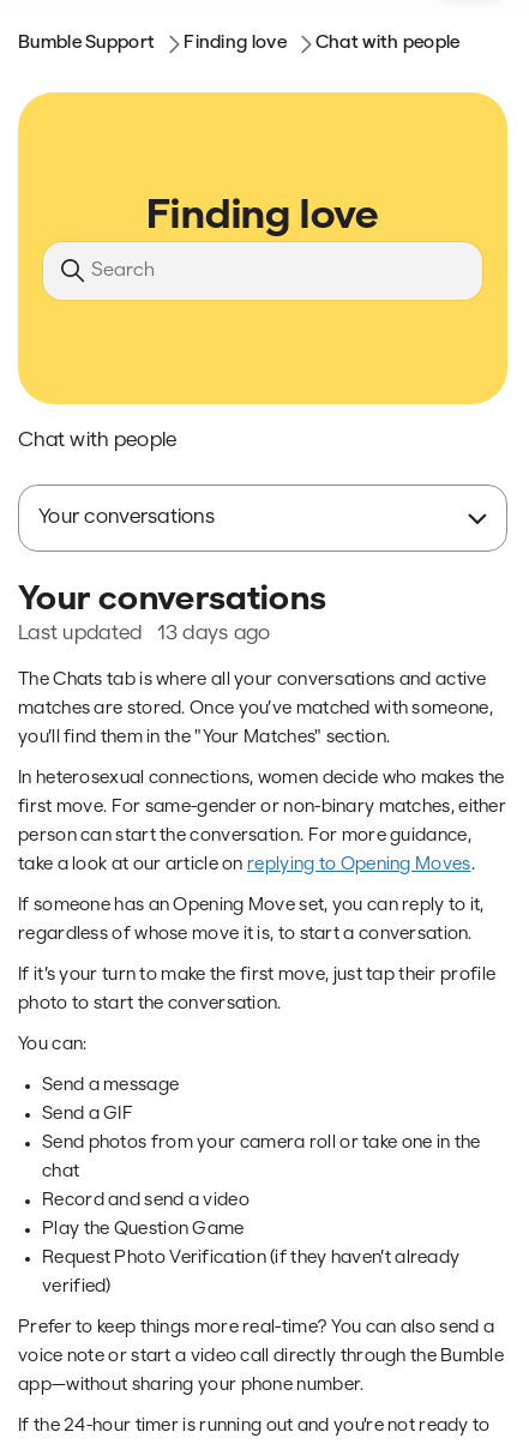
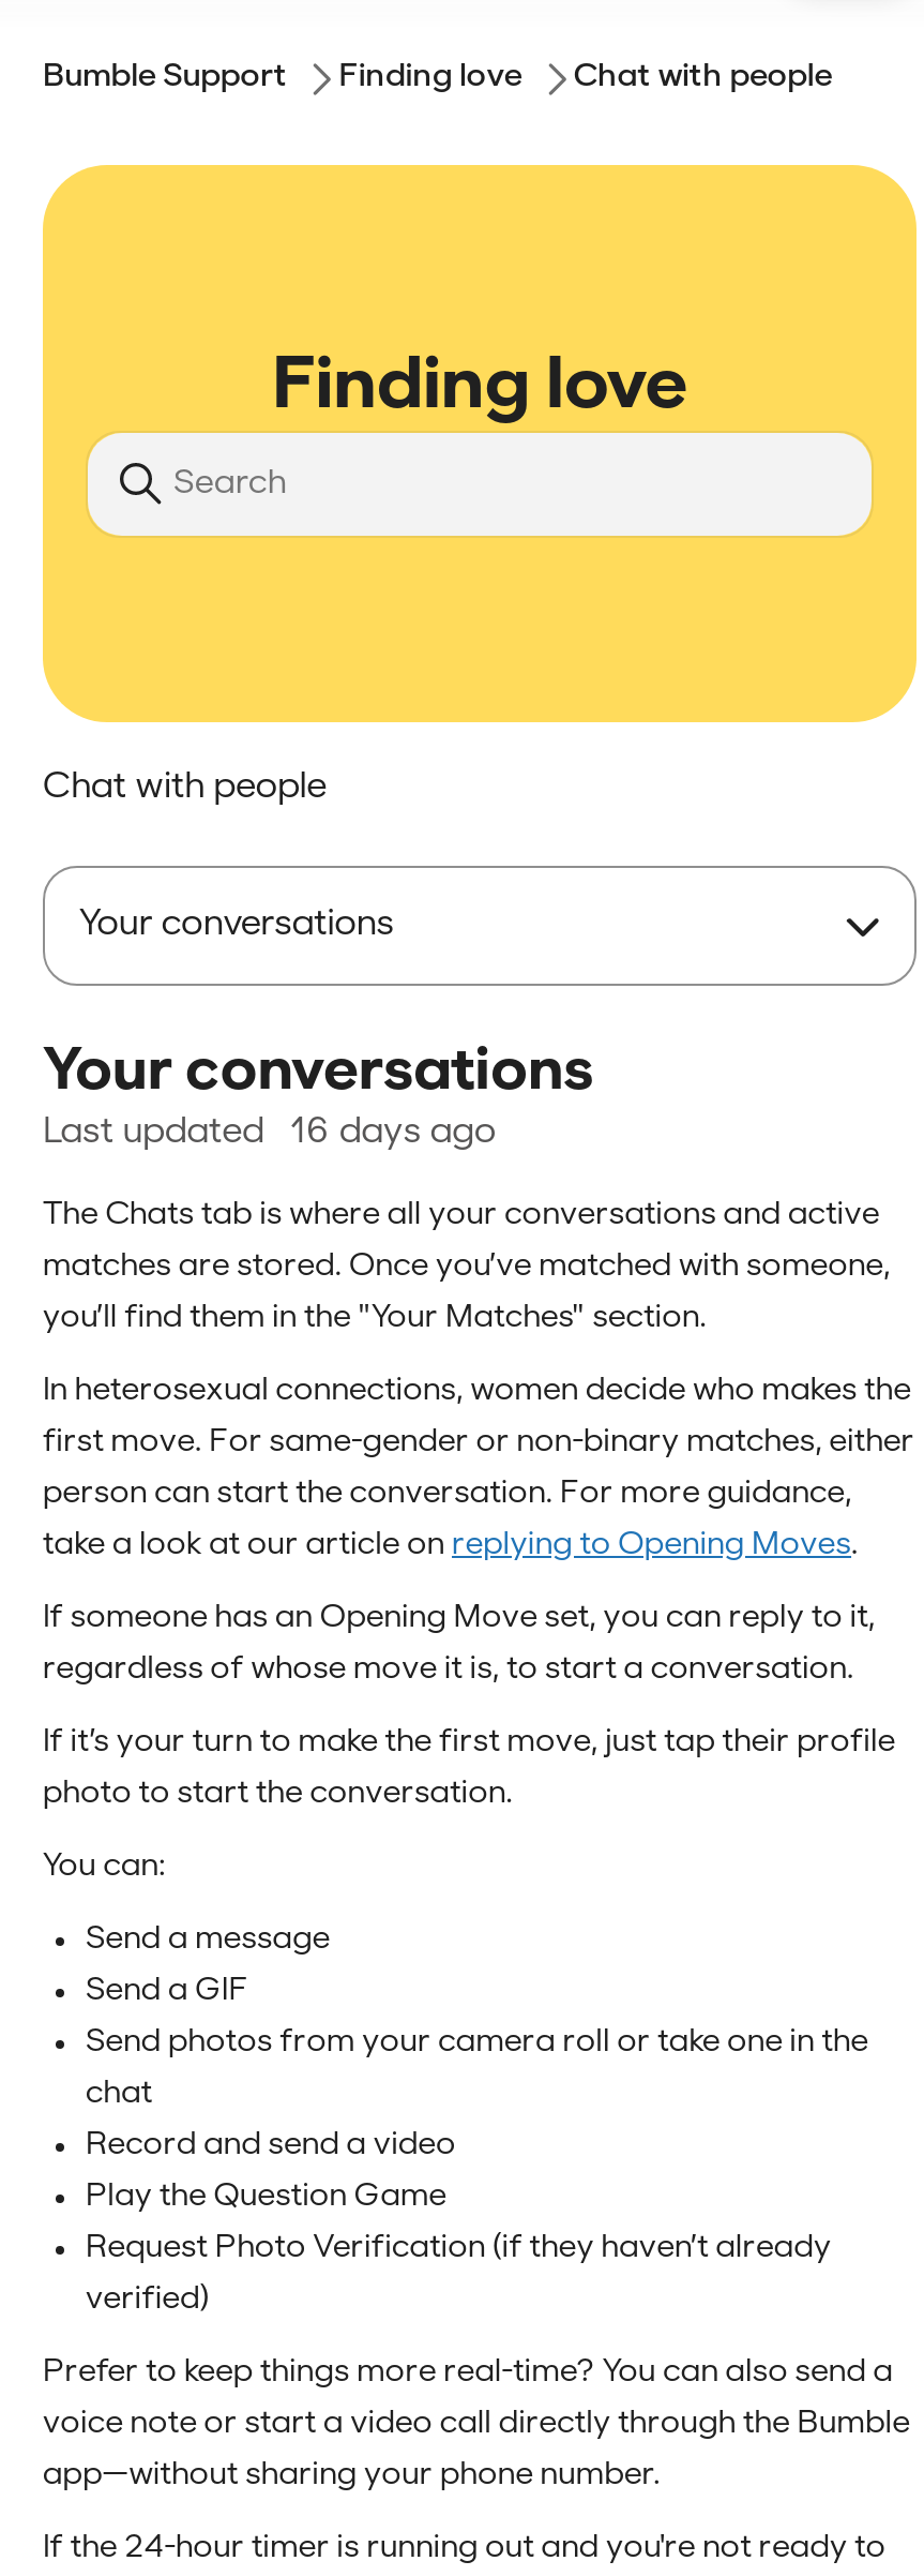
[18,624,271,644] Last updated 13 days ago -> [43,1114,496,1151] Last updated 16 days ago

